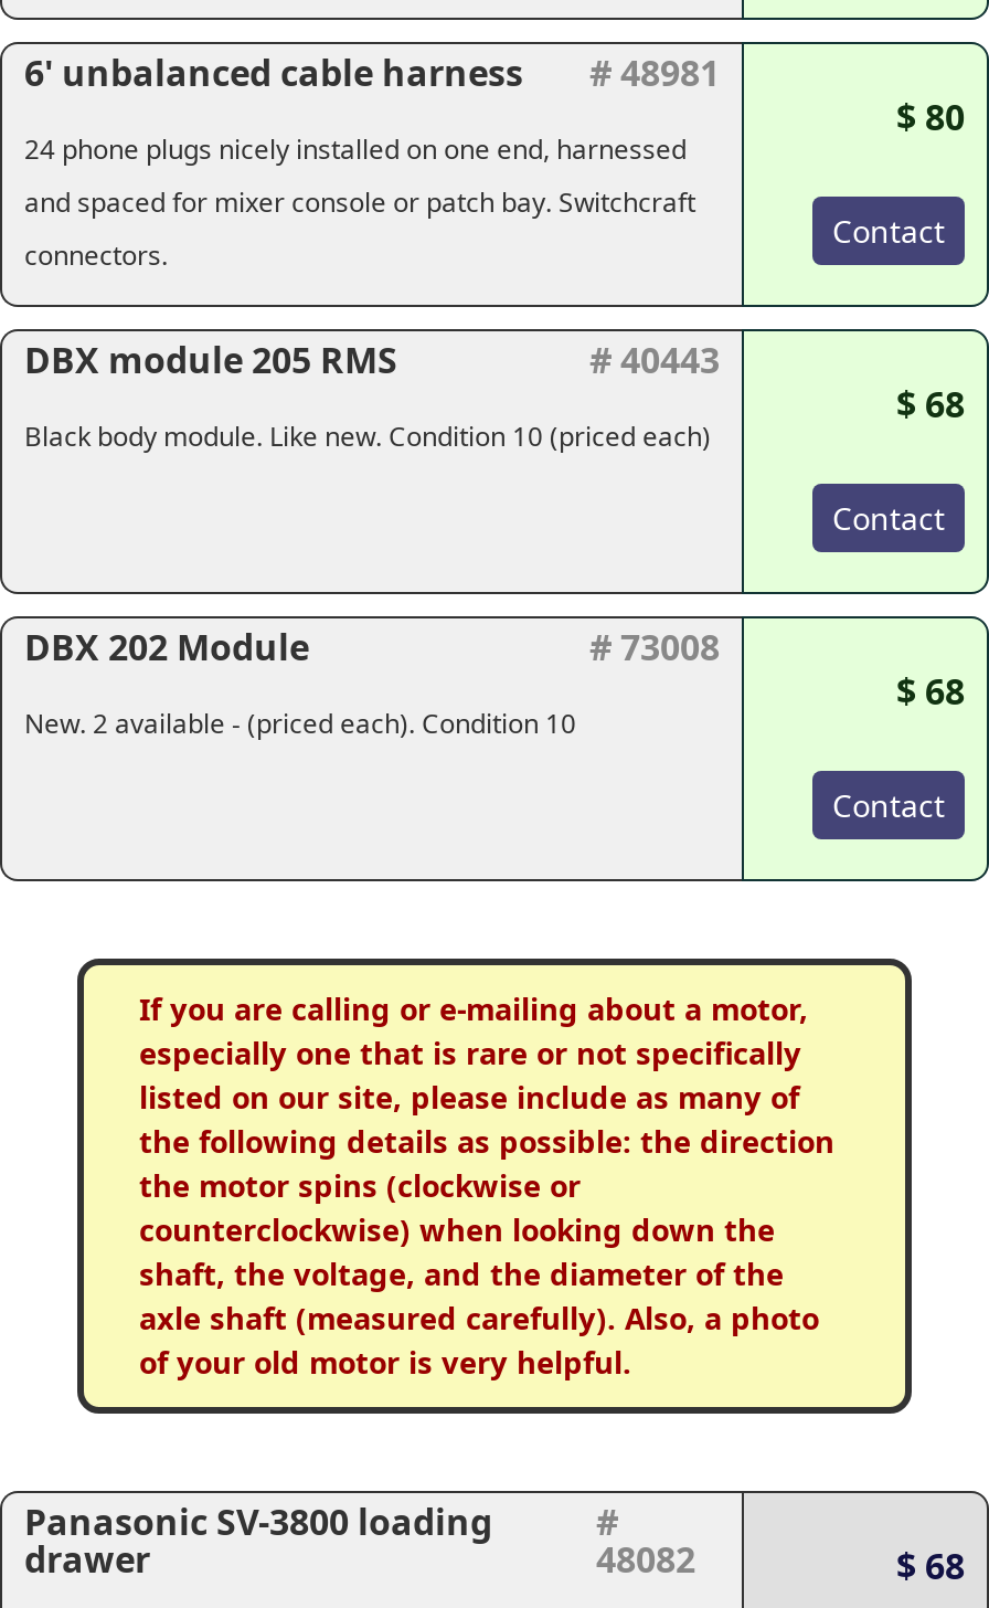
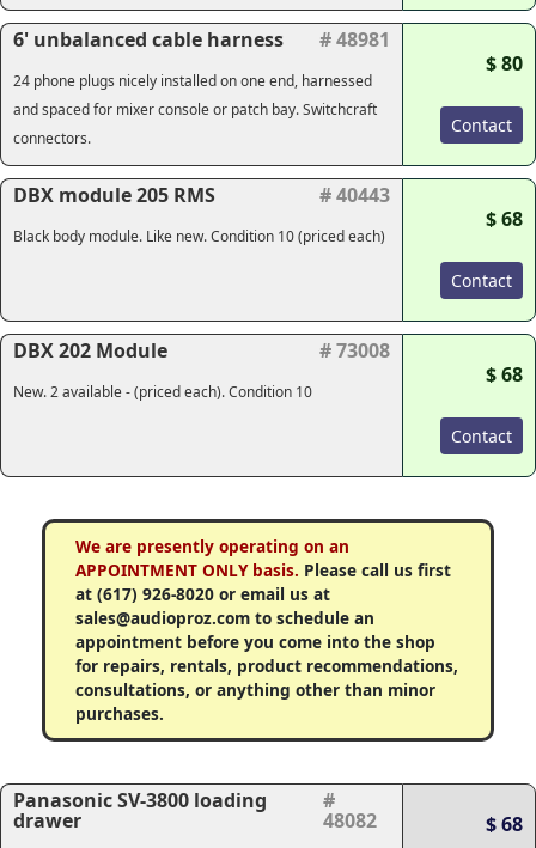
[139,987,834,1383] If you are calling or e-mailing about a motor, | especially one that is rare or not specifically | listed on our site, please include as many of | the following details as possible: the direction | the motor spins (clockwise or | counterclockwise) when looking down the | shaft, the voltage, and the diameter of the | axle shaft (measured carefully). Also, a photo | of your old motor is very helpful. -> [75,535,458,725] We are presently operating on an | APPOINTMENT ONLY basis. Please call us first | at (617) 926-8020 or email us at | sales@audioproz.com to schedule an | appointment before you come into the shop | for repairs, rentals, product recommendations, | consultations, or anything other than minor | purchases.

